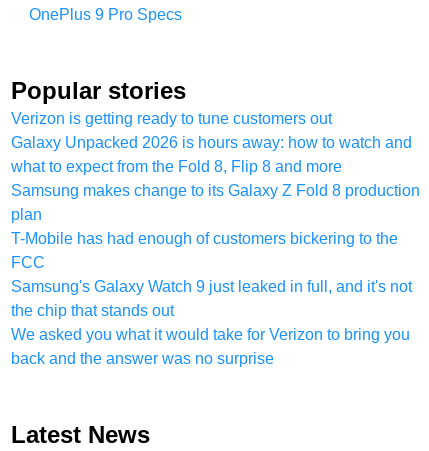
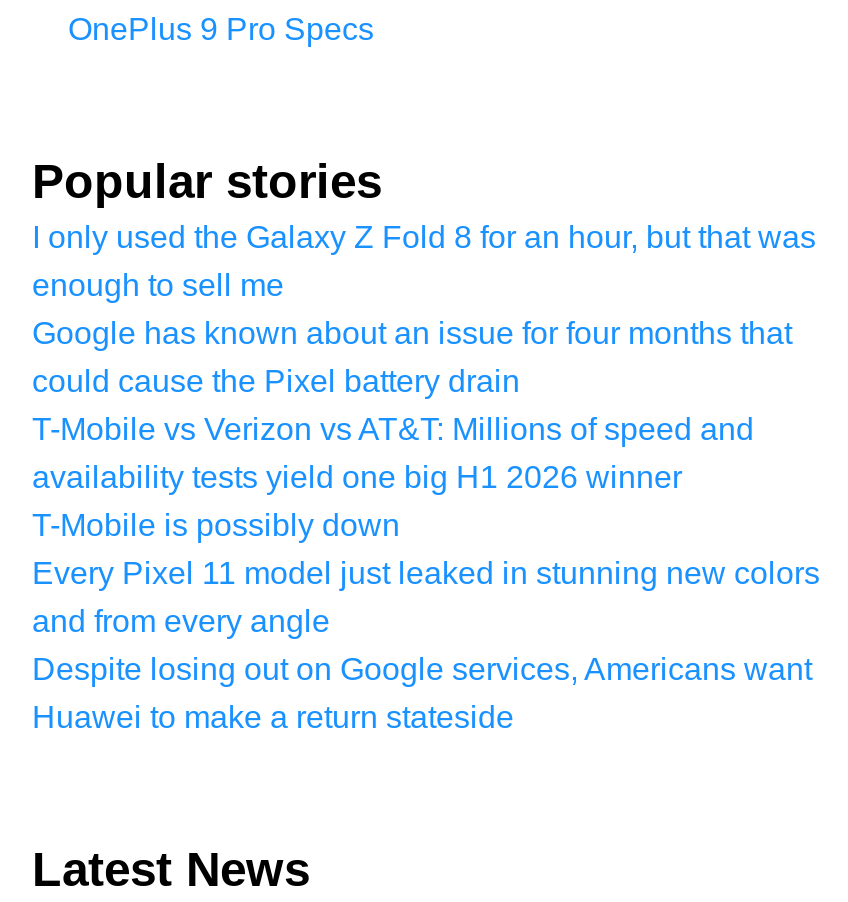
[11,110,420,367] Verizon is getting ready to tune customers out | Galaxy Unpacked 2026 is hours away: how to watch and | what to expect from the Fold 8, Flip 8 and more | Samsung makes change to its Galaxy Z Fold 8 production | plan | T-Mobile has had enough of customers bickering to the | FCC | Samsung's Galaxy Watch 9 just leaked in full, and it's not | the chip that stands out | We asked you what it would take for Verizon to bring you | back and the answer was no surprise -> [32,220,820,734] I only used the Galaxy Z Fold 8 for an hour, but that was | enough to sell me | Google has known about an issue for four months that | could cause the Pixel battery drain | T-Mobile vs Verizon vs AT&T: Millions of speed and | availability tests yield one big H1 2026 winner | T-Mobile is possibly down | Every Pixel 11 model just leaked in stunning new colors | and from every angle | Despite losing out on Google services, Americans want | Huawei to make a return stateside

